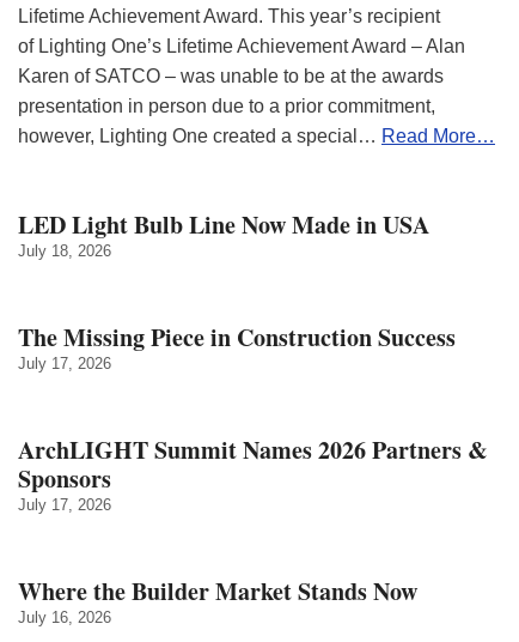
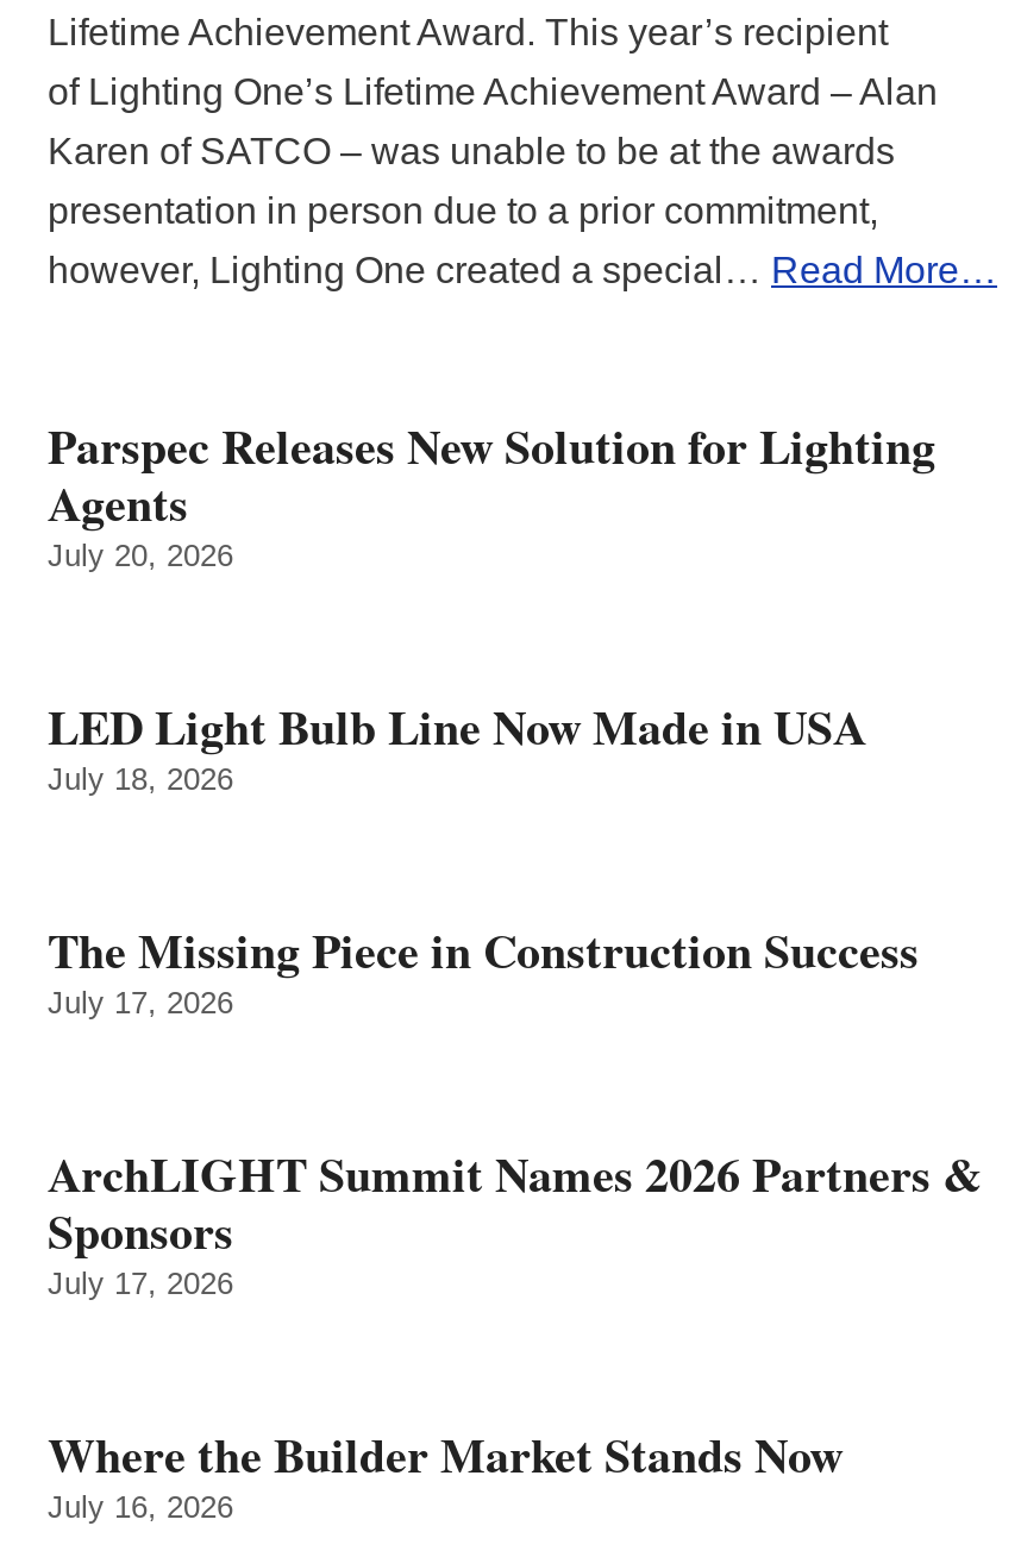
none -> [48,411,935,573] Parspec Releases New Solution for Lighting | Agents | July 20, 2026

